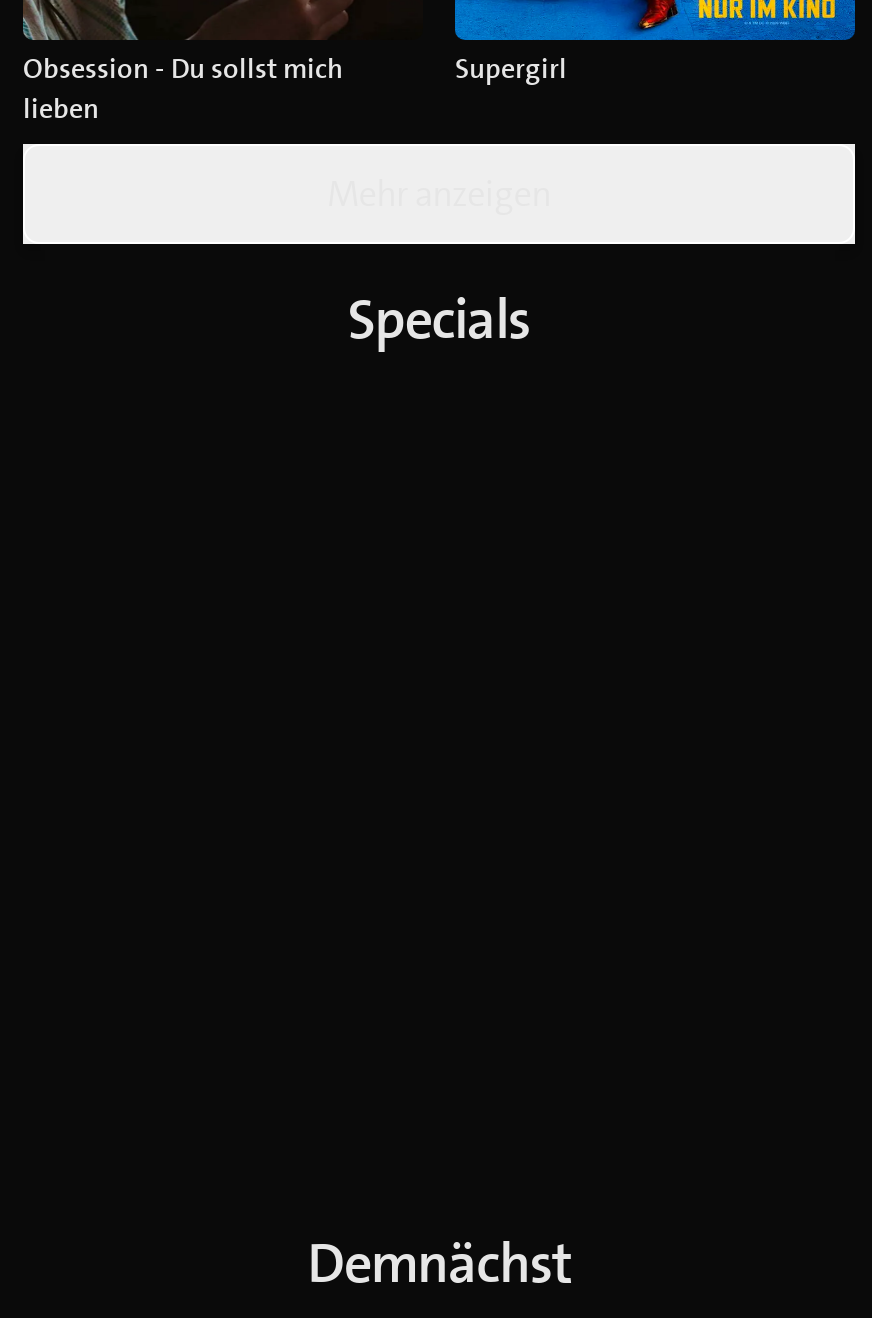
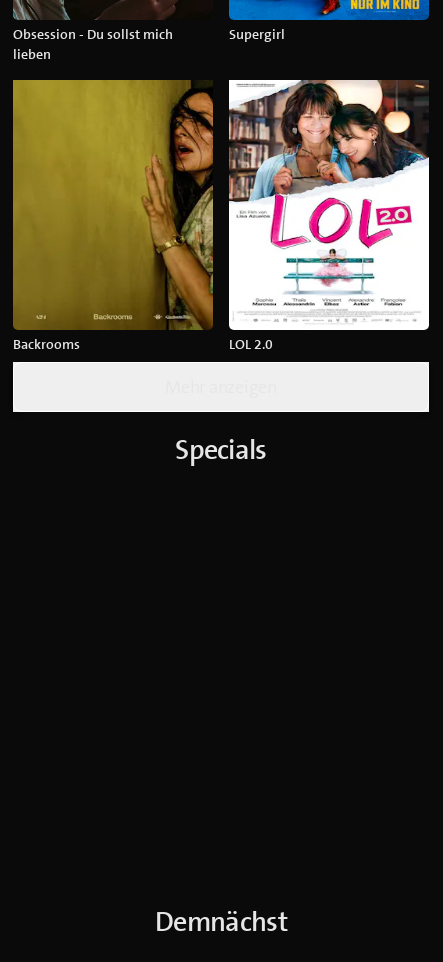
none -> [12,72,273,353] [image] | Backrooms | LOL 2.0
none -> [228,72,430,331] [image]

